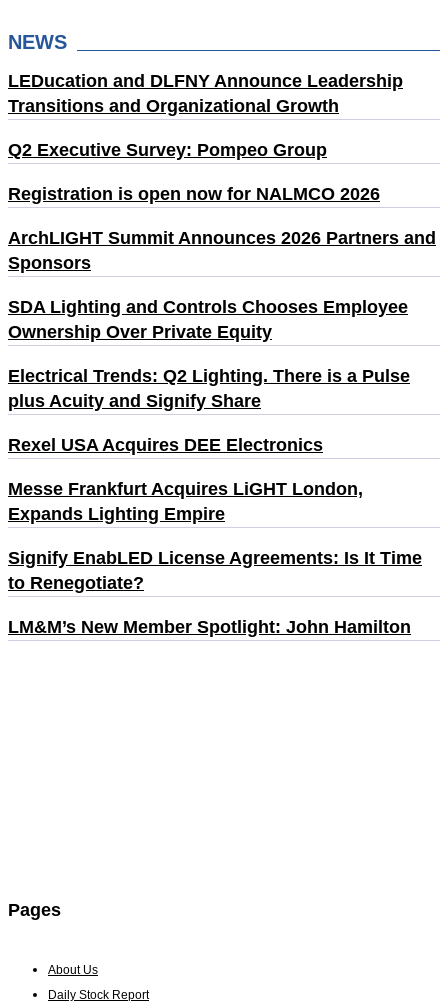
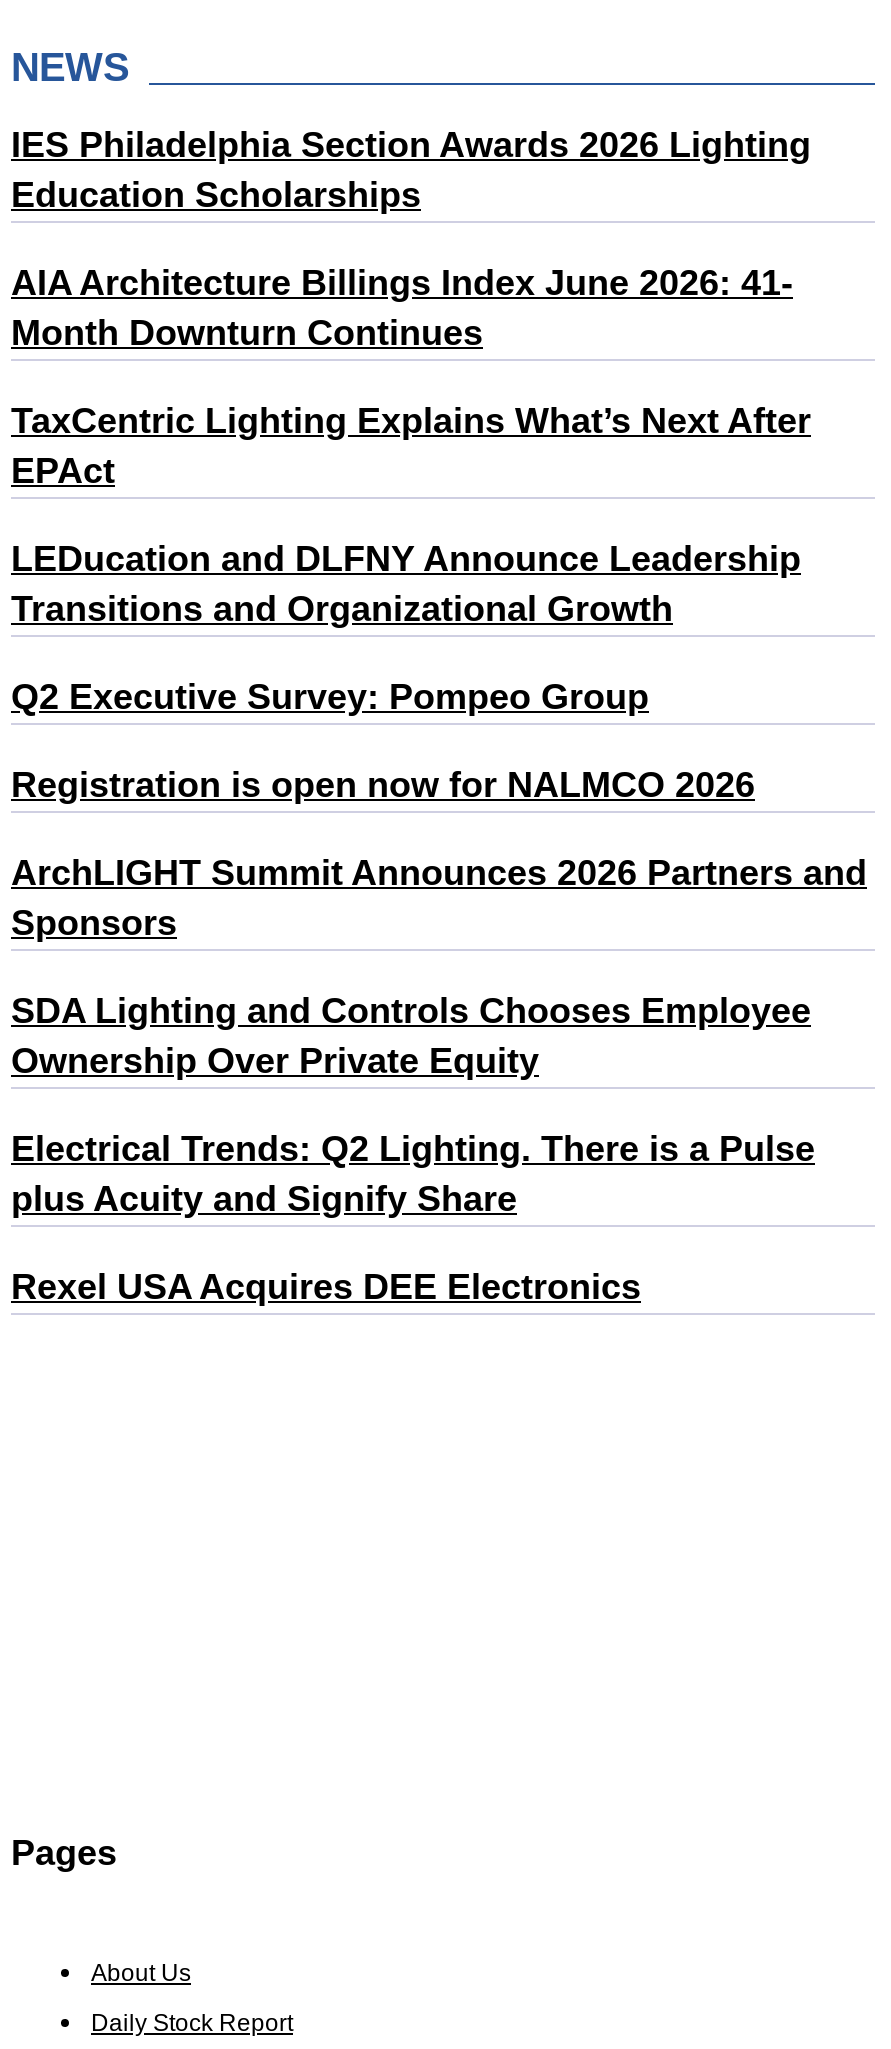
none -> [11,125,811,491] IES Philadelphia Section Awards 2026 Lighting | Education Scholarships | AIA Architecture Billings Index June 2026: 41- | Month Downturn Continues | TaxCentric Lighting Explains What’s Next After | EPAct
moved [8,71,436,455] -> [11,539,867,1307]: LEDucation and DLFNY Announce Leadership | Transitions and Organizational Growth | Q2 Executive Survey: Pompeo Group | ... | plus Acuity and Signify Share | Rexel USA Acquires DEE Electronics
[8,479,422,637] Messe Frankfurt Acquires LiGHT London, | Expands Lighting Empire | Signify EnabLED License Agreements: Is It Time | to Renegotiate? | LM&M’s New Member Spotlight: John Hamilton -> none

